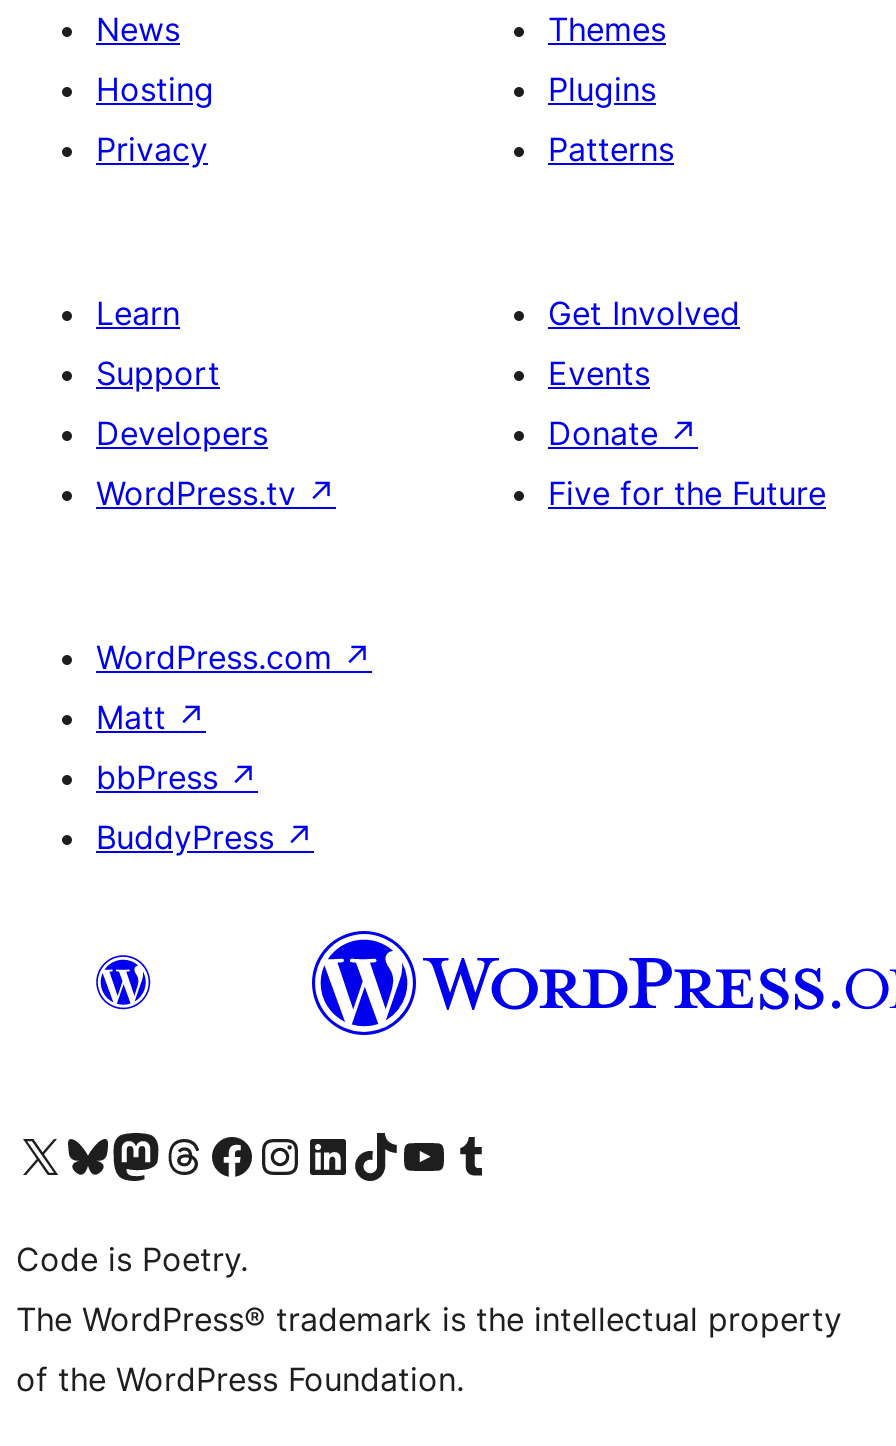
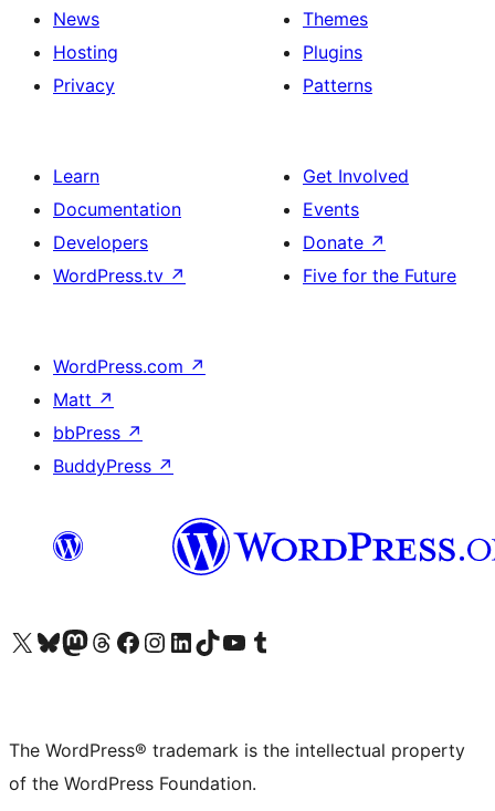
[96,354,220,394] Support -> [53,198,181,220] Documentation
[16,1240,248,1280] Code is Poetry. -> none

